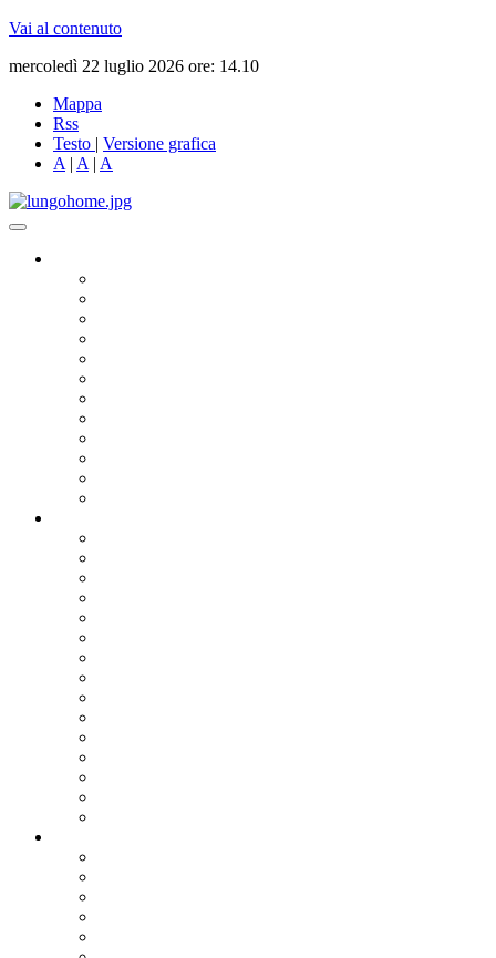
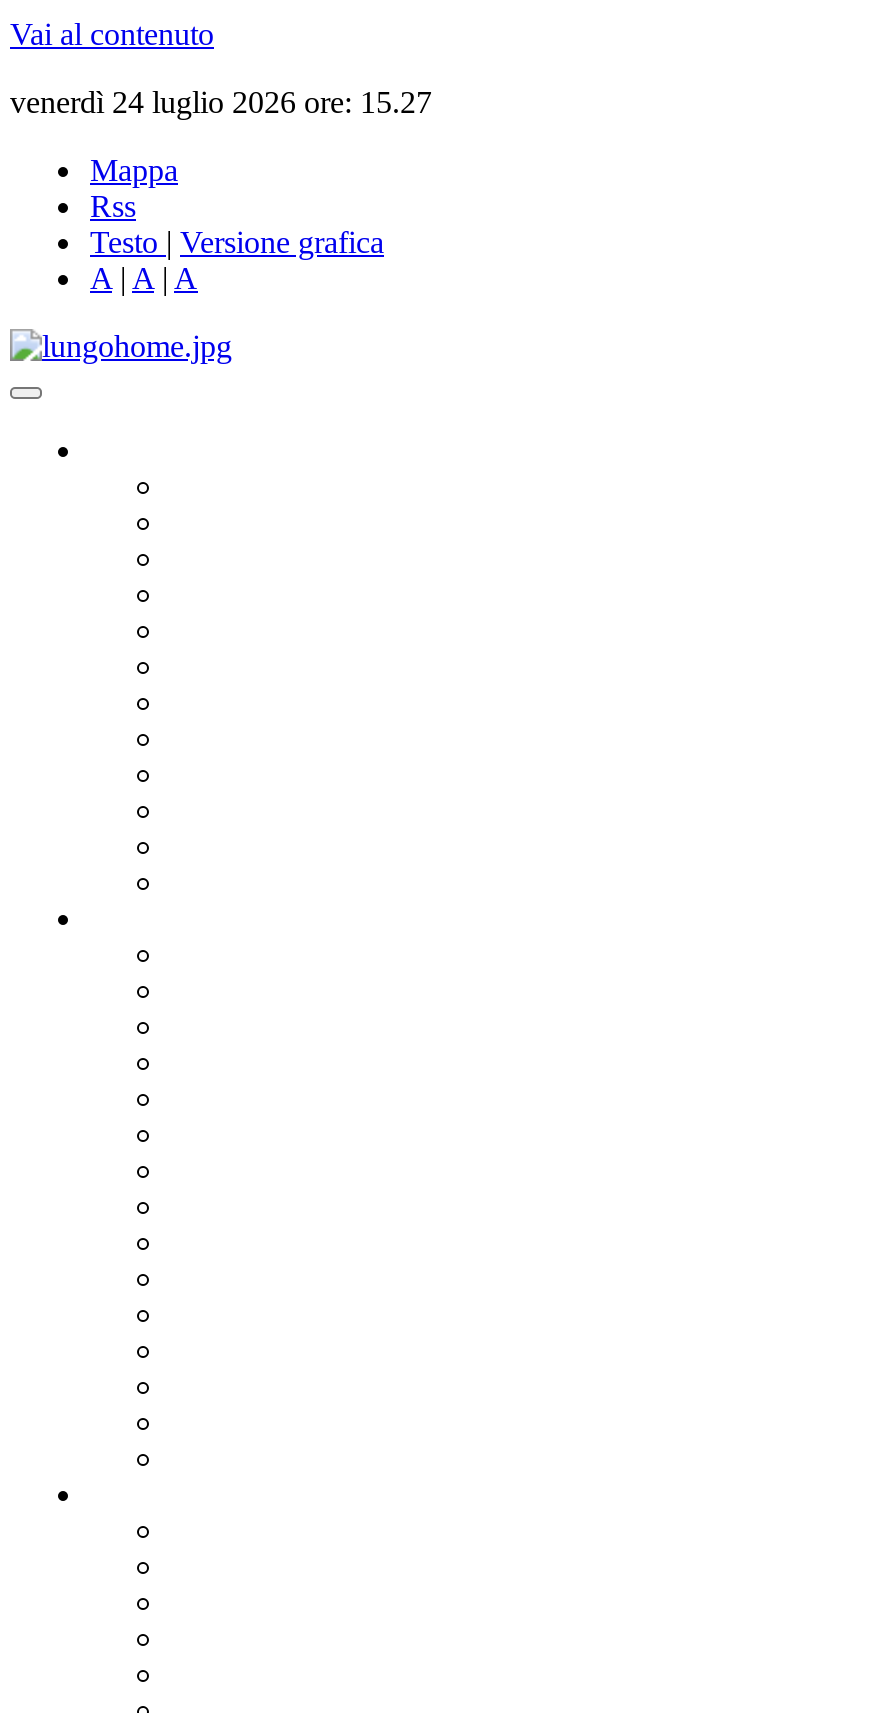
[9,56,259,75] mercoledì 22 luglio 2026 ore: 14.10 -> [10,85,432,119] venerdì 24 luglio 2026 ore: 15.27

